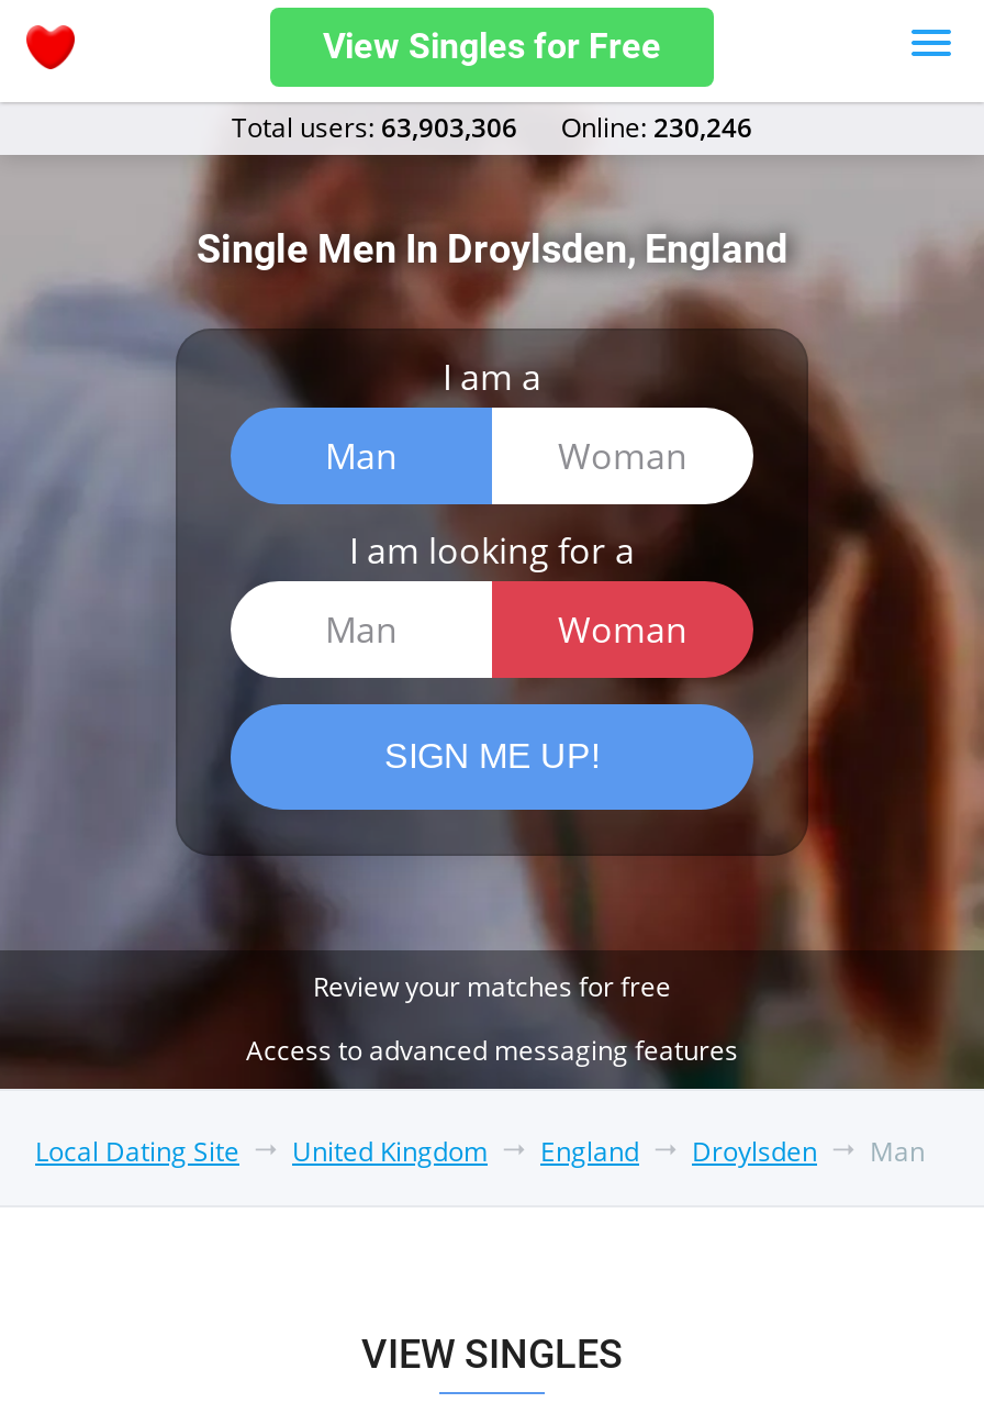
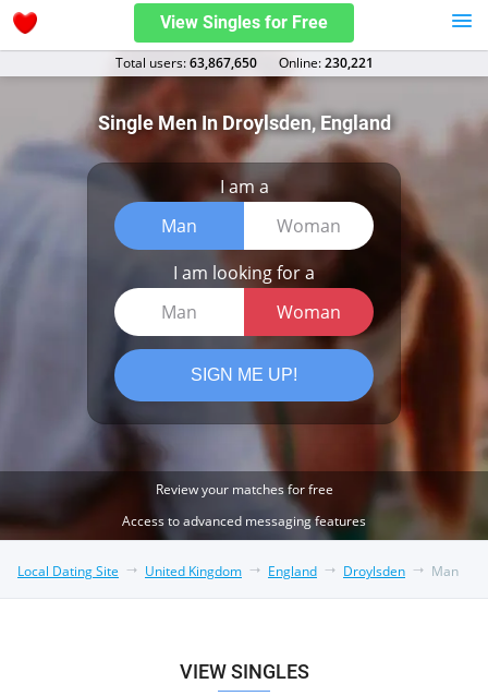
[232,109,517,146] Total users: 63,903,306 -> [115,53,257,72] Total users: 63,867,650
[561,109,752,146] Оnline: 230,246 -> [278,53,373,72] Оnline: 230,221

